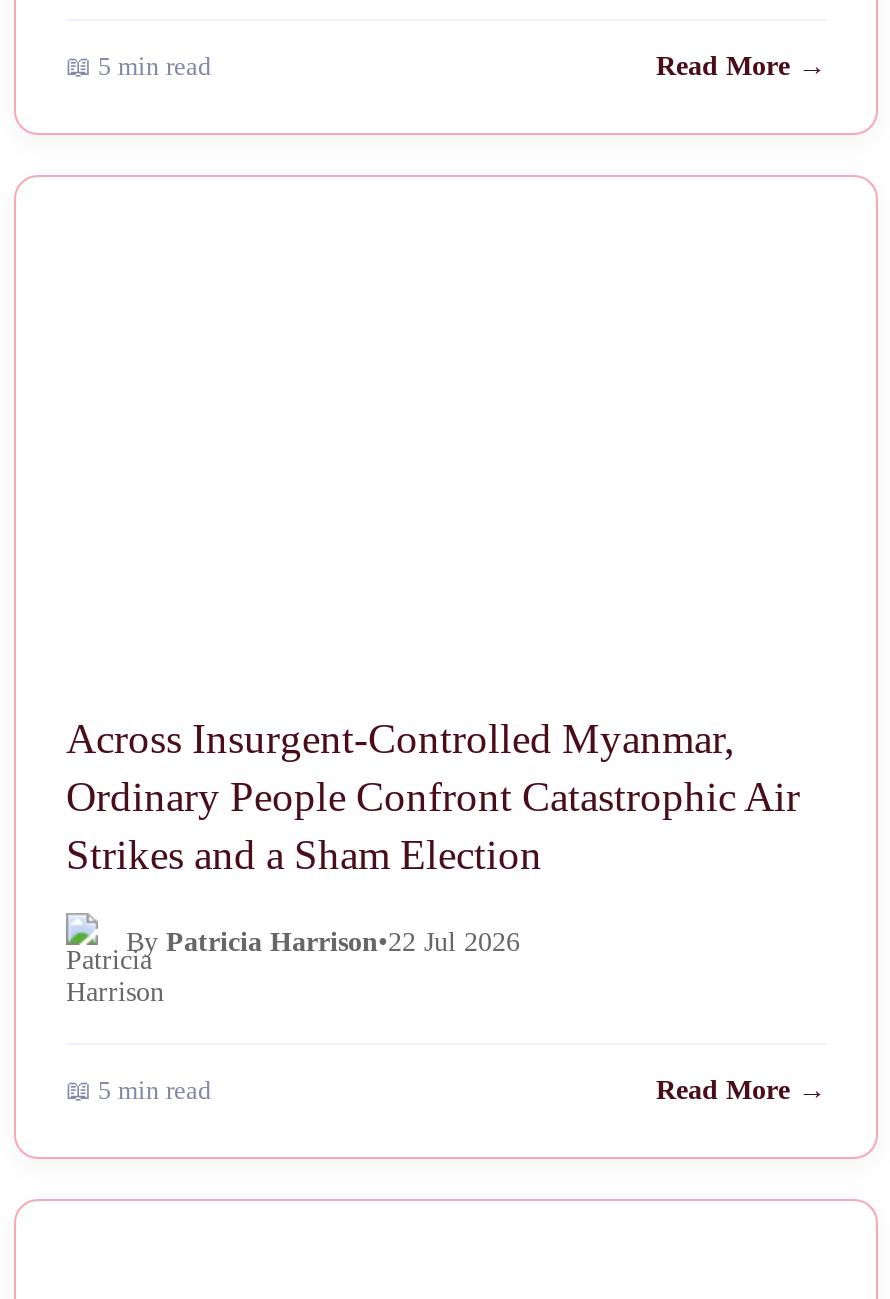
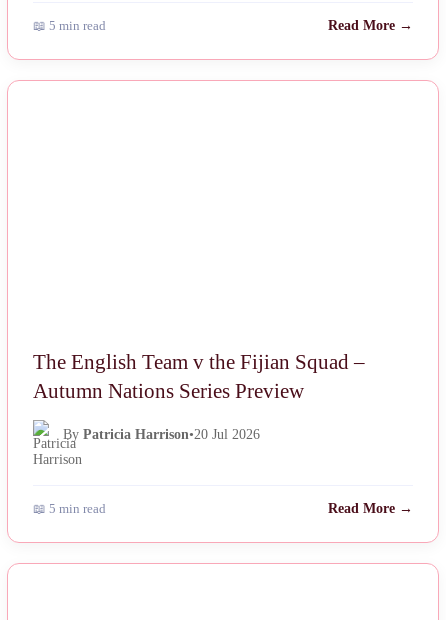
[66,714,800,876] Across Insurgent-Controlled Myanmar, | Ordinary People Confront Catastrophic Air | Strikes and a Sham Election -> [33,350,365,402] The English Team v the Fijian Squad – | Autumn Nations Series Preview
[126,926,520,956] By Patricia Harrison•22 Jul 2026 -> [63,427,260,442] By Patricia Harrison•20 Jul 2026

